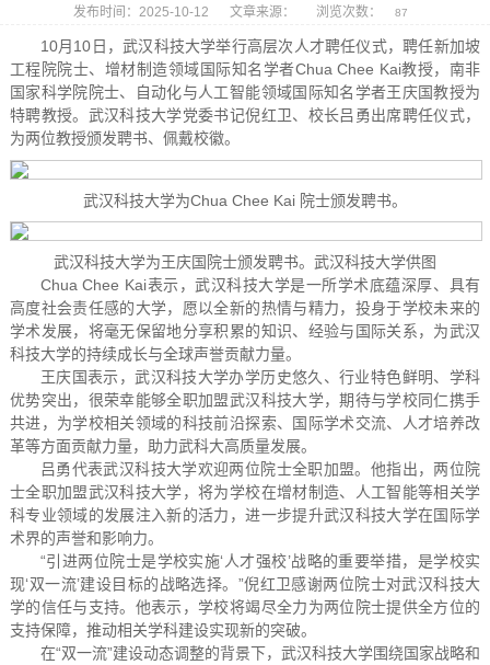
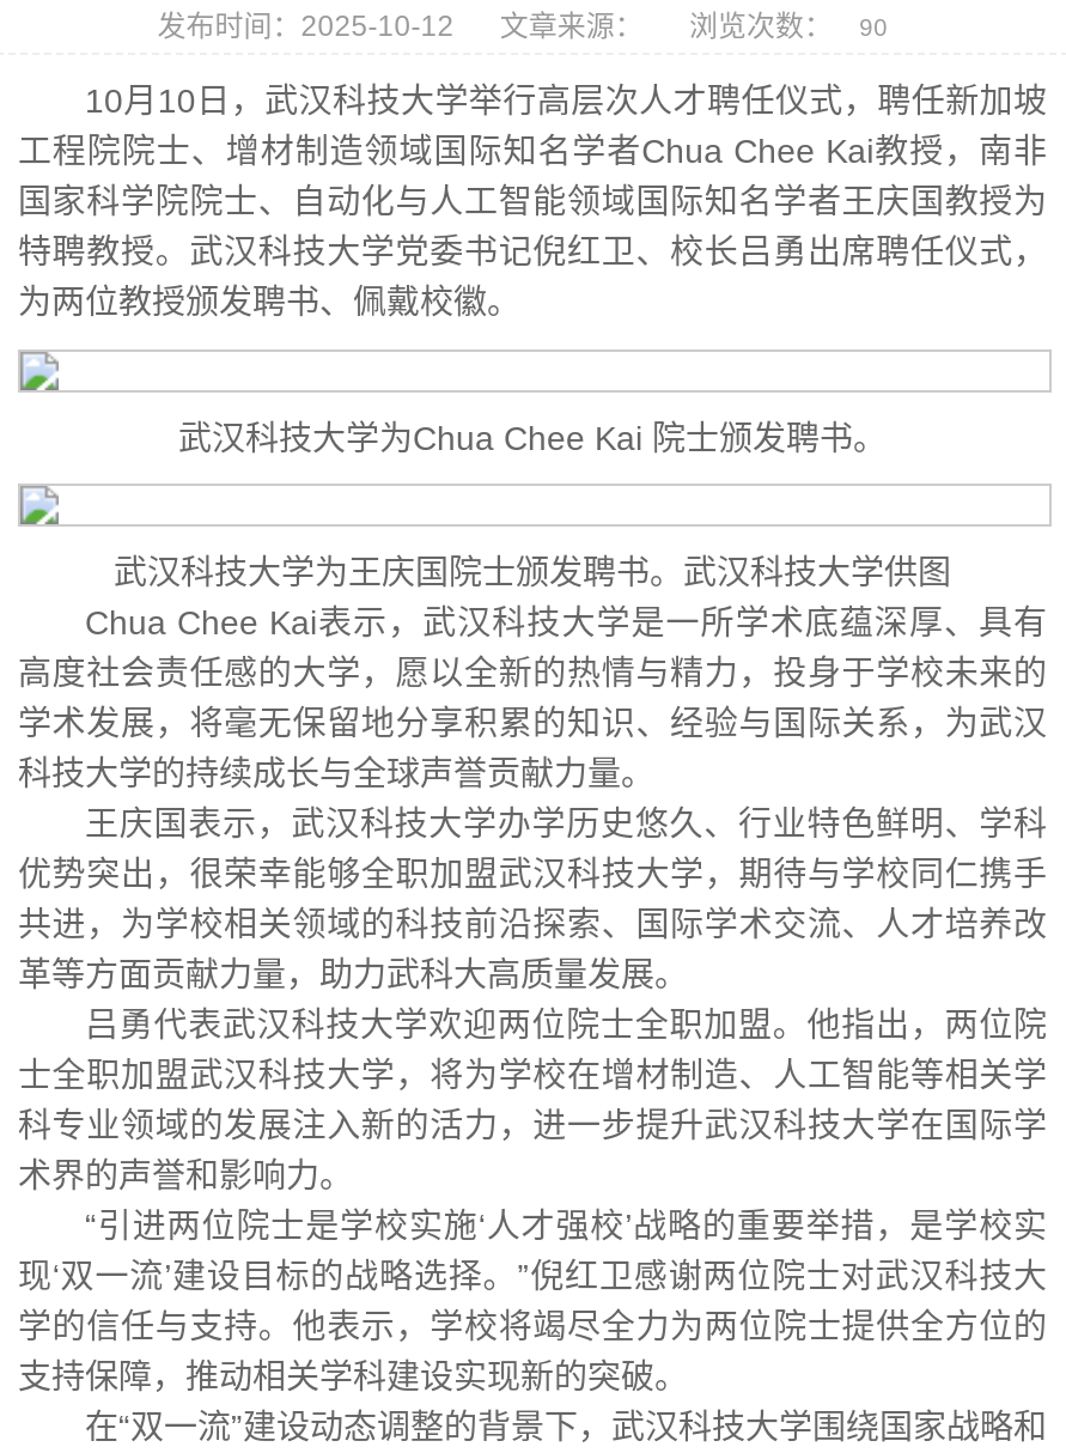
[73,4,408,20] 发布时间：2025-10-12 文章来源： 浏览次数： 87 -> [157,9,888,43] 发布时间：2025-10-12 文章来源： 浏览次数： 90

